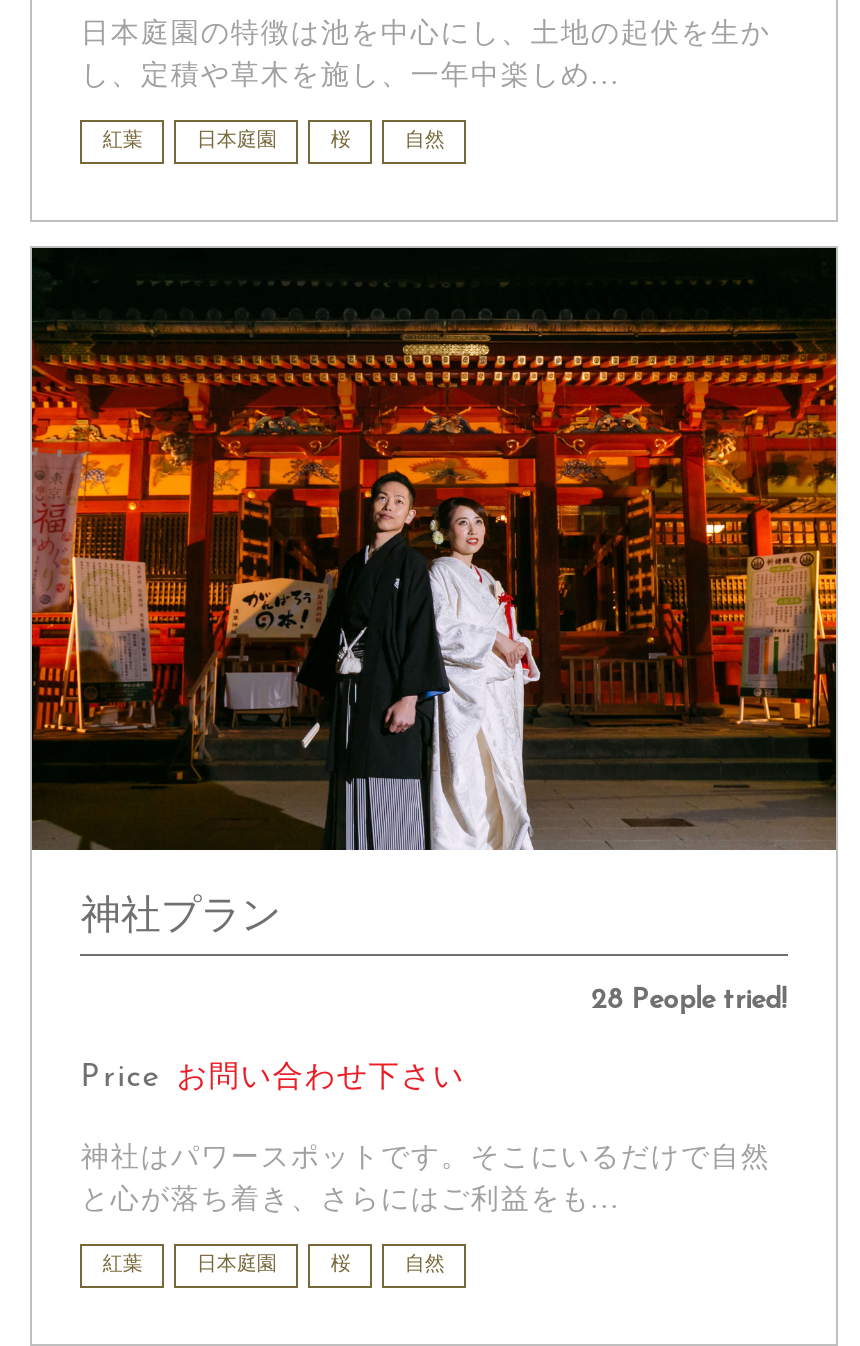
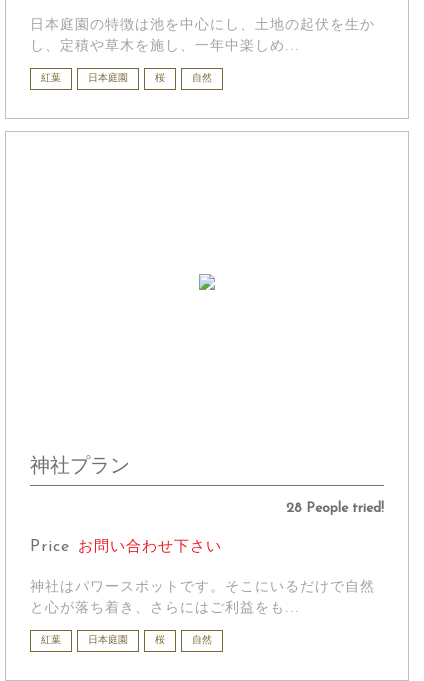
[30,246,838,852] [image] -> none

